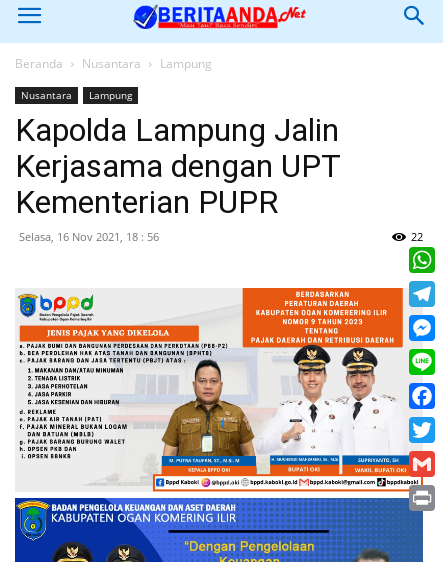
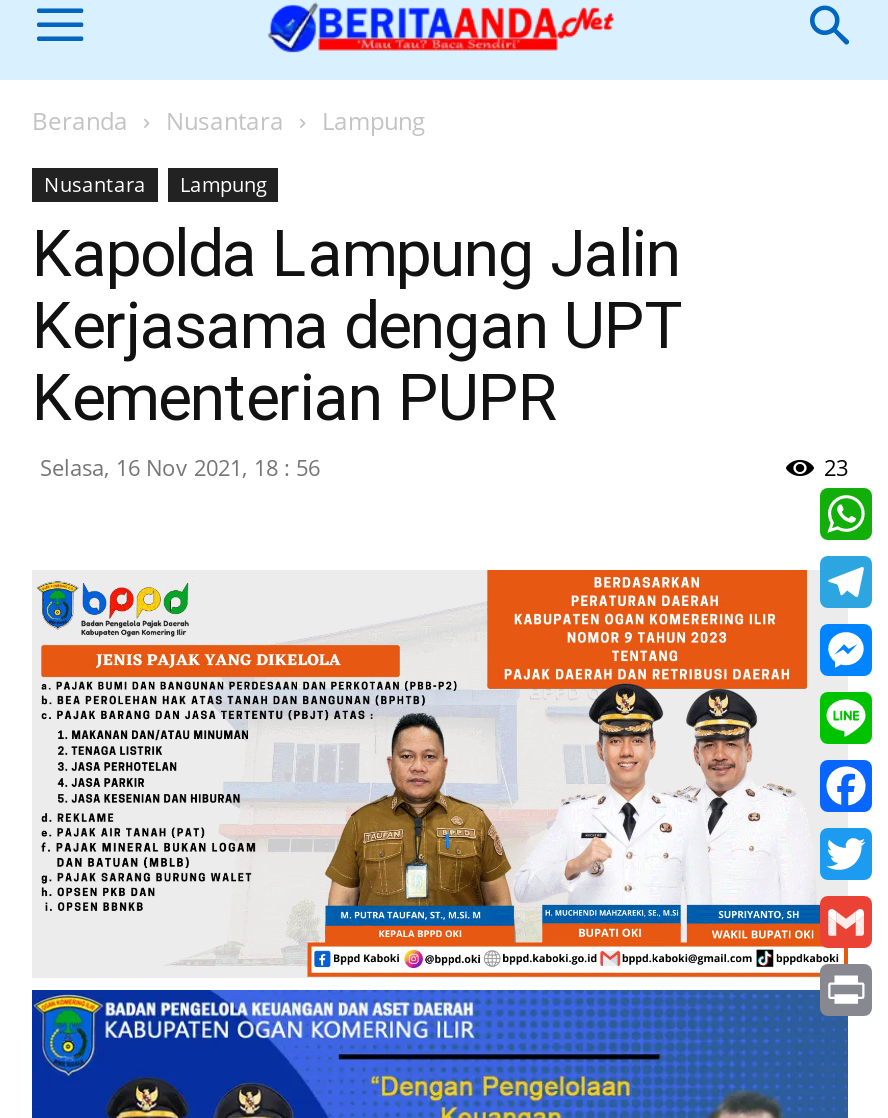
[411,229,423,244] 22 -> [824,452,848,482] 23

